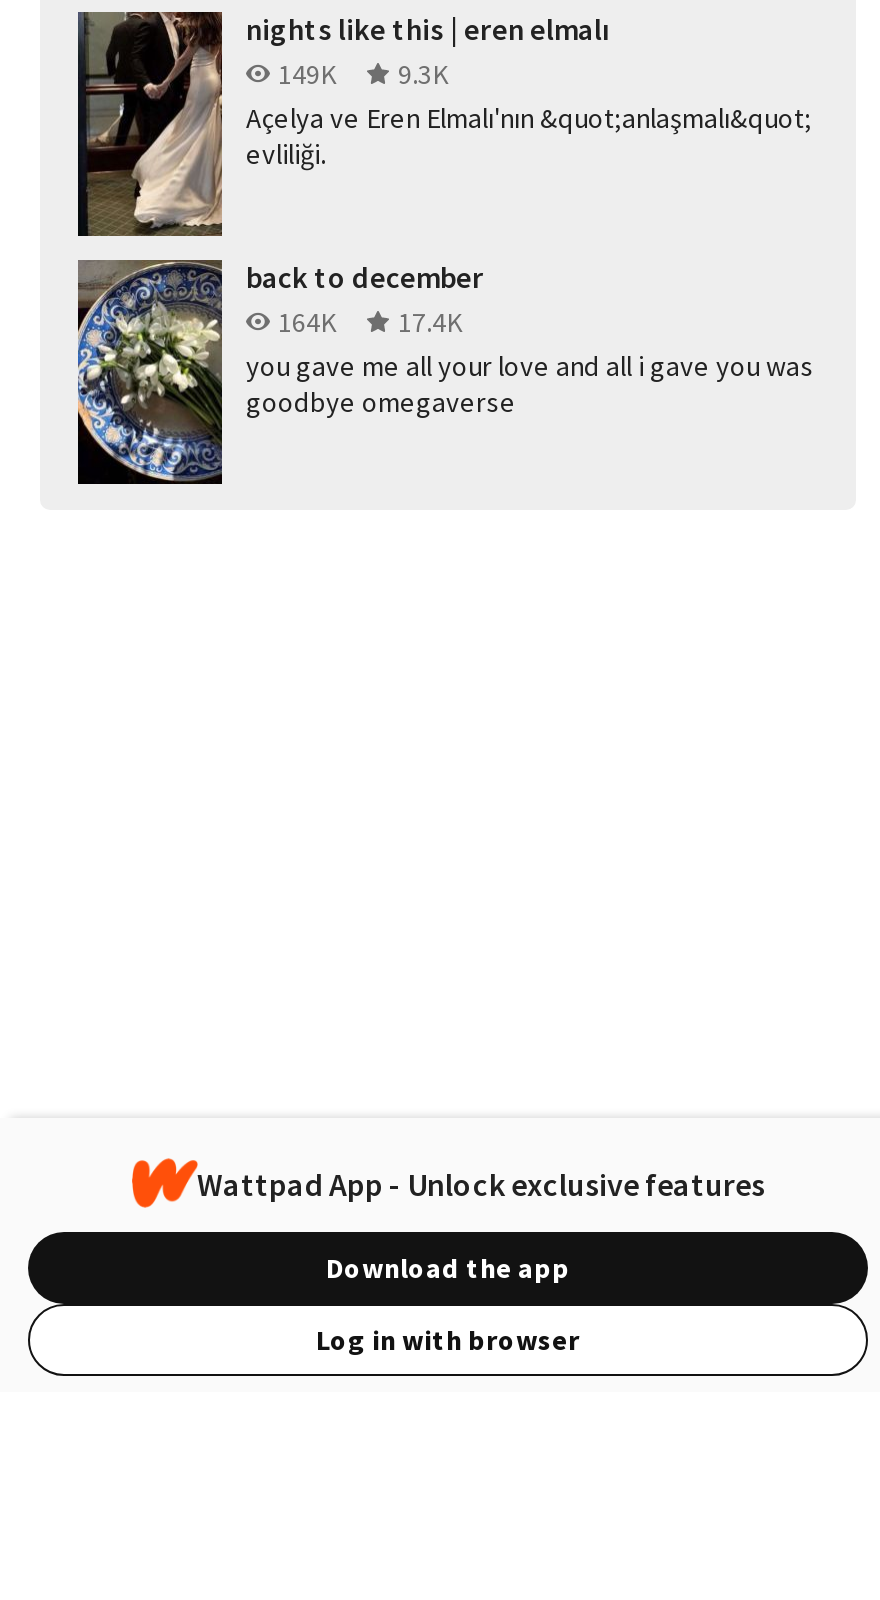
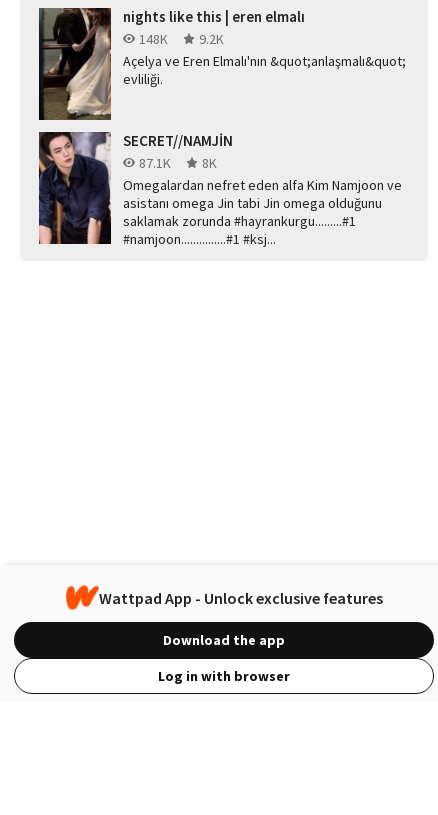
[278,55,448,91] 149K | 9.3K -> [139,30,224,48] 148K | 9.2K
[76,257,814,486] [image] | back to december | 164K | 17.4K | you gave me all your love and all i gave you was | goodbye omegaverse -> [38,131,402,248] [image] | SECRET//NAMJİN | 87.1K | 8K | Omegalardan nefret eden alfa Kim Namjoon ve | asistanı omega Jin tabi Jin omega olduğunu | saklamak zorunda #hayrankurgu.........#1 | #namjoon...............#1 #ksj...

